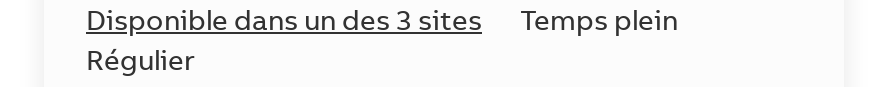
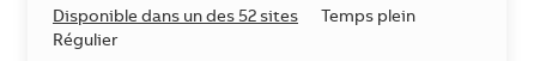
[86,10,482,38] Disponible dans un des 3 sites -> [53,10,298,26] Disponible dans un des 52 sites

